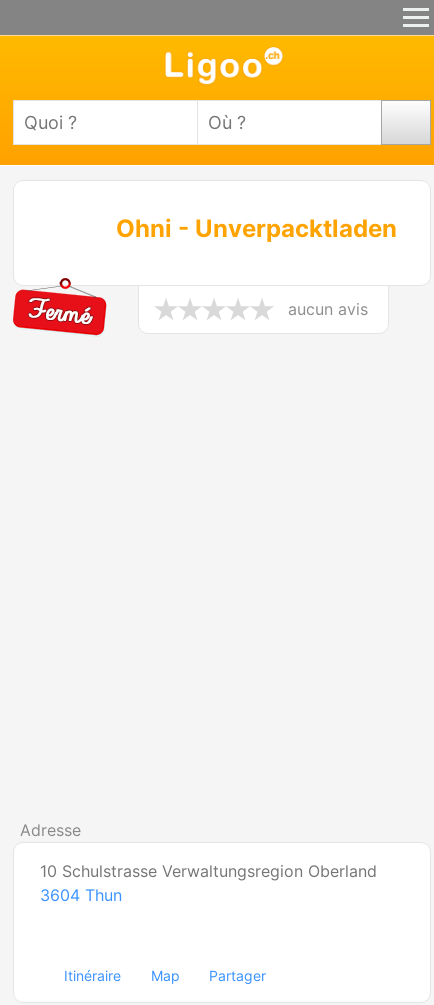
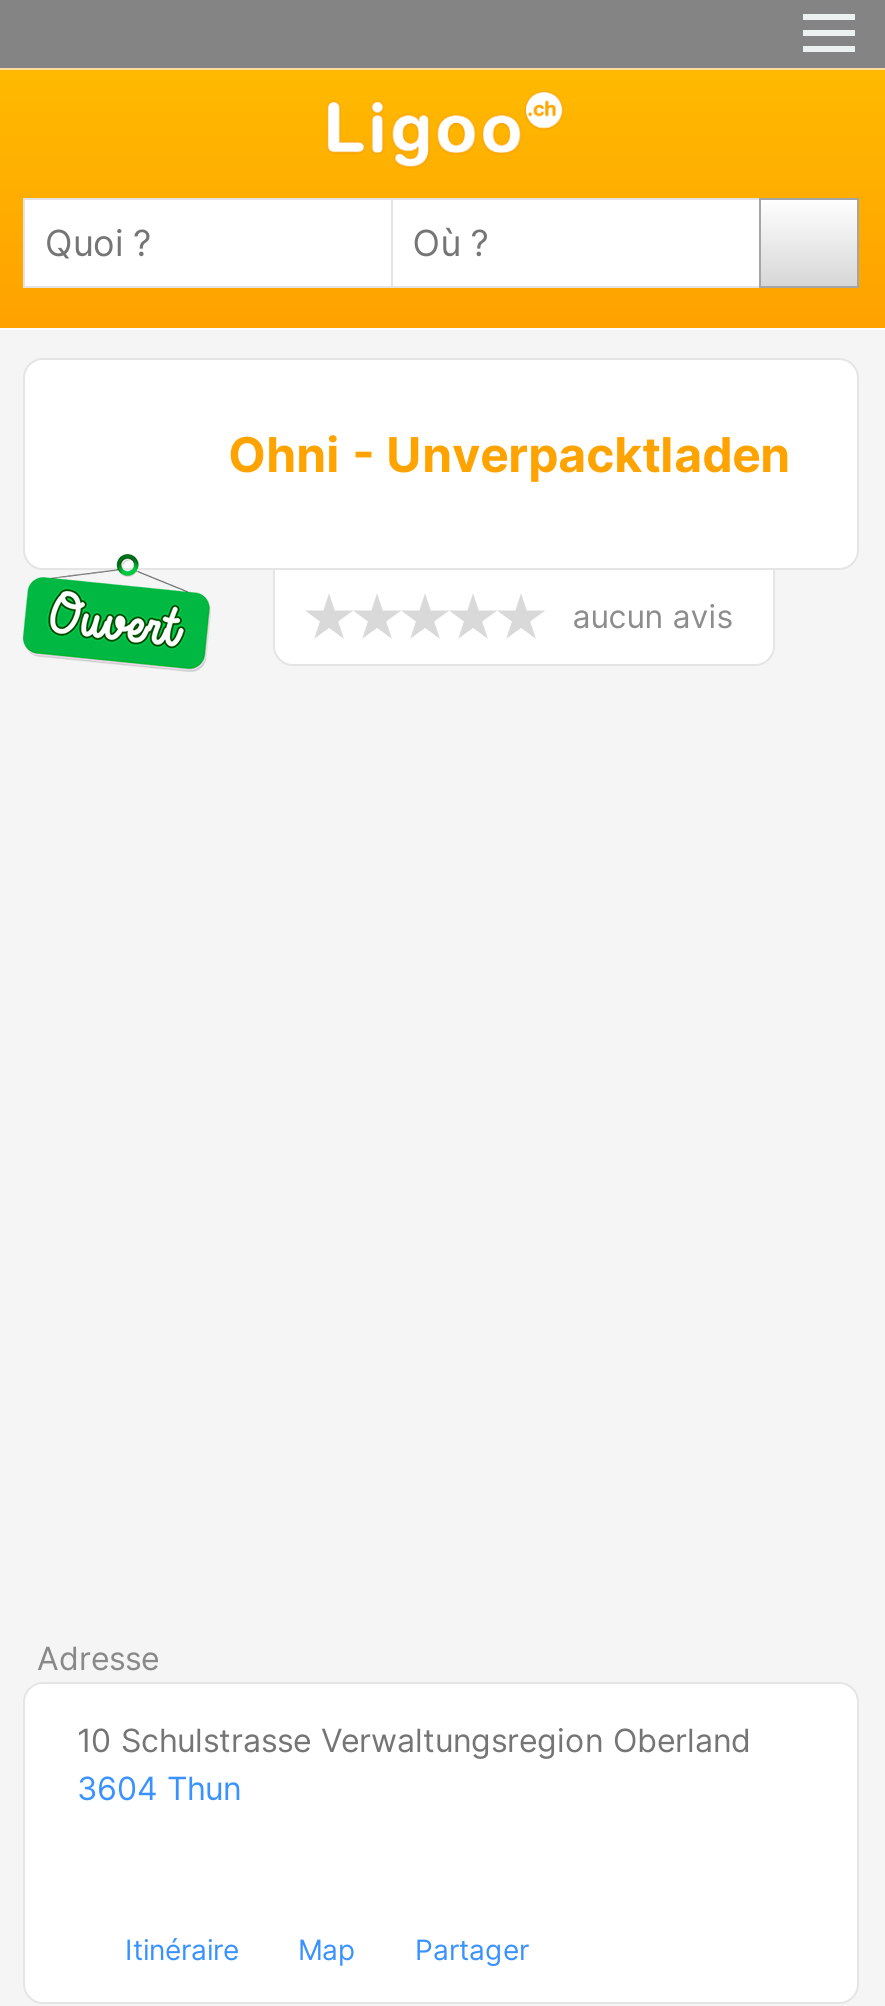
[12,277,107,336] [image] -> [21,552,211,672] [image]

